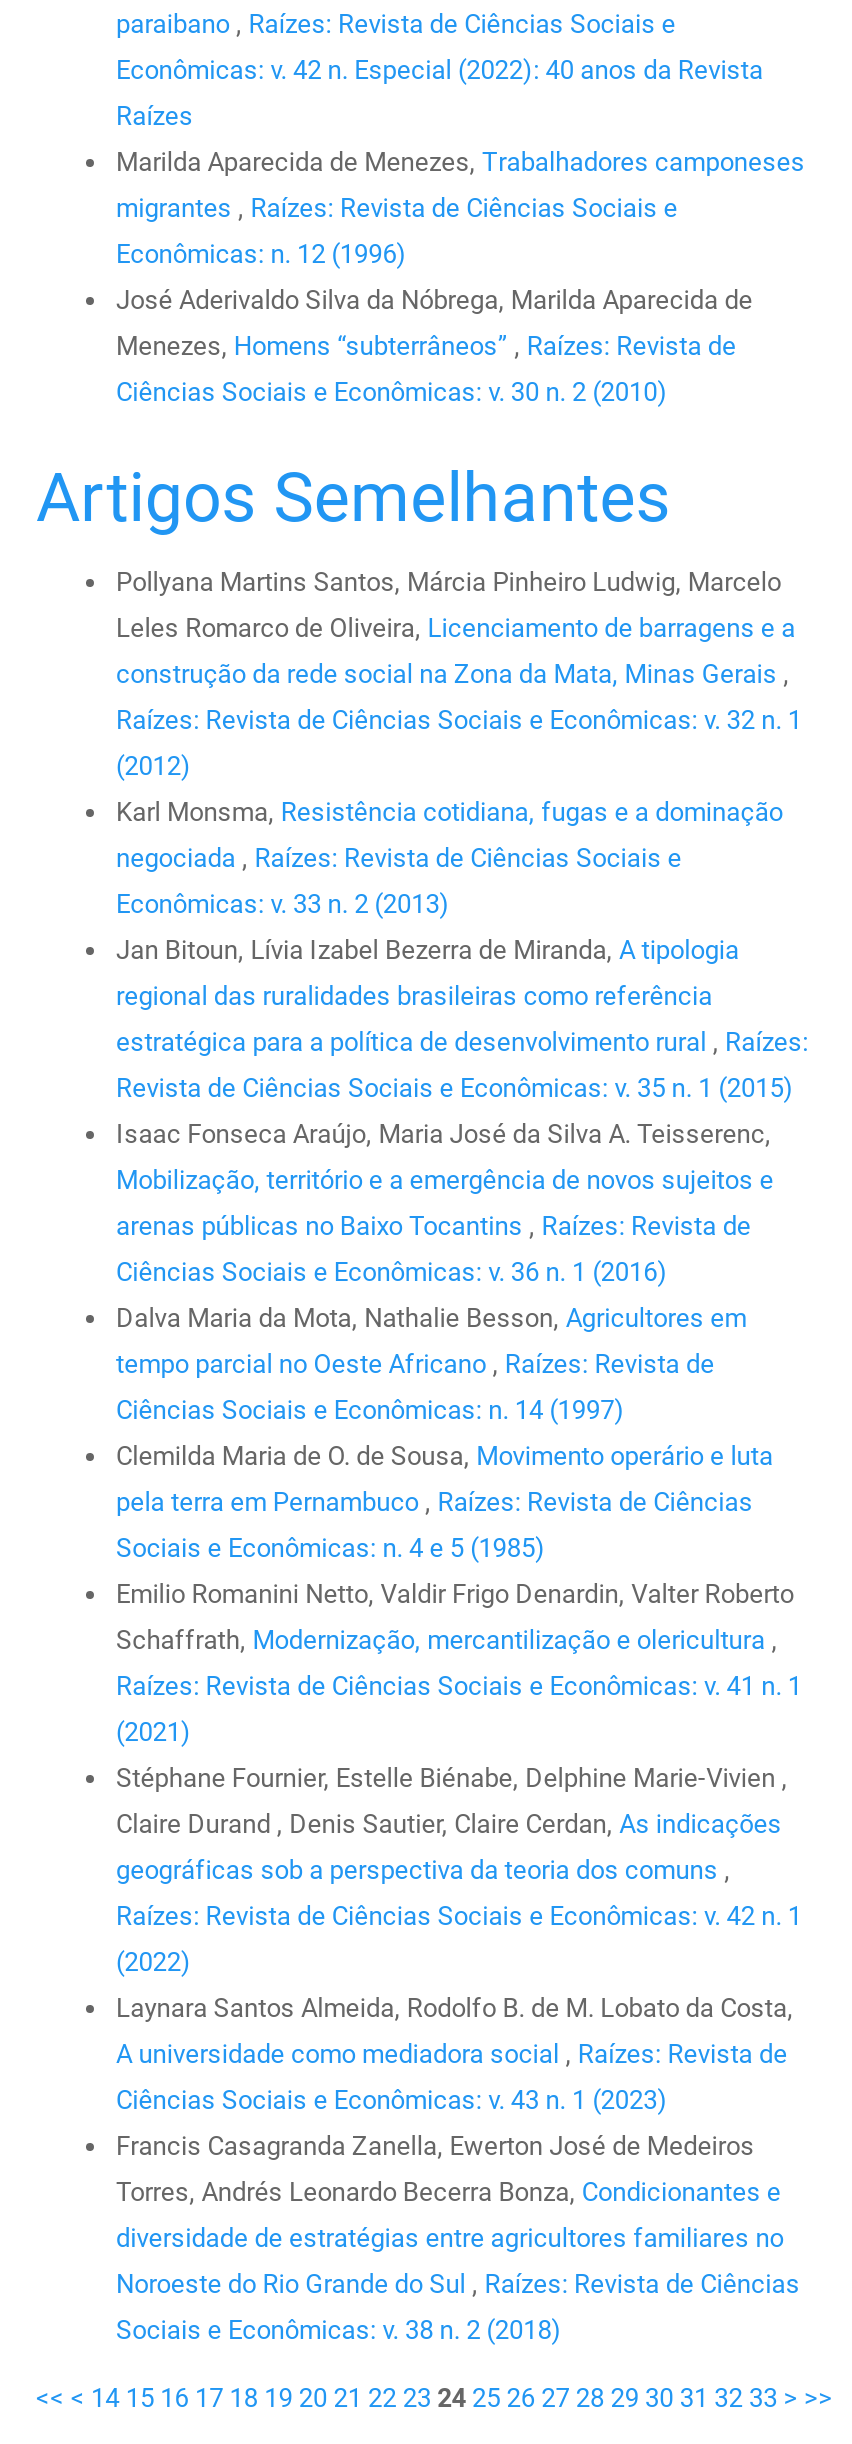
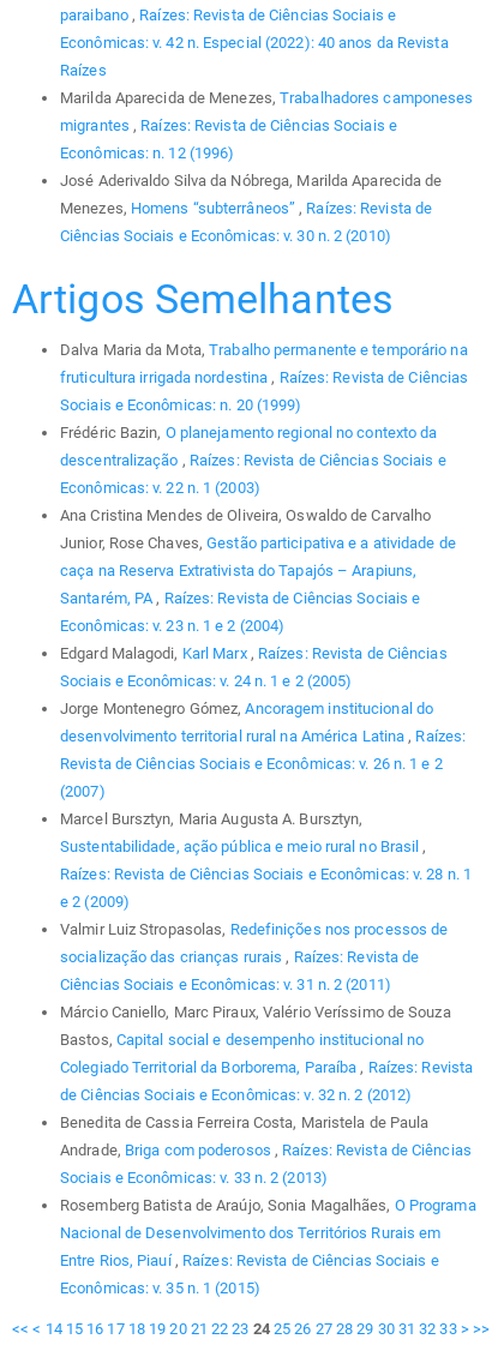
[116,566,808,2344] Pollyana Martins Santos, Márcia Pinheiro Ludwig, Marcelo | Leles Romarco de Oliveira, Licenciamento de barragens e a | construção da rede social na Zona da Mata, Minas Gerais, | Raízes: Revista de Ciências Sociais e Econômicas: v. 32 n. 1 | (2012) | Karl Monsma, Resistência cotidiana, fugas e a dominação | negociada, Raízes: Revista de Ciências Sociais e | Econômicas: v. 33 n. 2 (2013) | Jan Bitoun, Lívia Izabel Bezerra de Miranda, A tipologia | regional das ruralidades brasileiras como referência | estratégica para a política de desenvolvimento rural, Raízes: | Revista de Ciências Sociais e Econômicas: v. 35 n. 1 (2015) | Isaac Fonseca Araújo, Maria José da Silva A. Teisserenc, | Mobilização, território e a emergência de novos sujeitos e | arenas públicas no Baixo Tocantins, Raízes: Revista de | Ciências Sociais e Econômicas: v. 36 n. 1 (2016) | Dalva Maria da Mota, Nathalie Besson, Agricultores em | tempo parcial no Oeste Africano, Raízes: Revista de | Ciências Sociais e Econômicas: n. 14 (1997) | Clemilda Maria de O. de Sousa, Movimento operário e luta | pela terra em Pernambuco, Raízes: Revista de Ciências | Sociais e Econômicas: n. 4 e 5 (1985) | Emilio Romanini Netto, Valdir Frigo Denardin, Valter Roberto | Schaffrath, Modernização, mercantilização e olericultura, | Raízes: Revista de Ciências Sociais e Econômicas: v. 41 n. 1 | (2021) | Stéphane Fournier, Estelle Biénabe, Delphine Marie-Vivien , | Claire Durand , Denis Sautier, Claire Cerdan, As indicações | geográficas sob a perspectiva da teoria dos comuns, | Raízes: Revista de Ciências Sociais e Econômicas: v. 42 n. 1 | (2022) | Laynara Santos Almeida, Rodolfo B. de M. Lobato da Costa, | A universidade como mediadora social, Raízes: Revista de | Ciências Sociais e Econômicas: v. 43 n. 1 (2023) | Francis Casagranda Zanella, Ewerton José de Medeiros | Torres, Andrés Leonardo Becerra Bonza, Condicionantes e | diversidade de estratégias entre agricultores familiares no | Noroeste do Rio Grande do Sul, Raízes: Revista de Ciências | Sociais e Econômicas: v. 38 n. 2 (2018) -> [60,340,476,1297] Dalva Maria da Mota, Trabalho permanente e temporário na | fruticultura irrigada nordestina, Raízes: Revista de Ciências | Sociais e Econômicas: n. 20 (1999) | Frédéric Bazin, O planejamento regional no contexto da | descentralização, Raízes: Revista de Ciências Sociais e | Econômicas: v. 22 n. 1 (2003) | Ana Cristina Mendes de Oliveira, Oswaldo de Carvalho | Junior, Rose Chaves, Gestão participativa e a atividade de | caça na Reserva Extrativista do Tapajós – Arapiuns, | Santarém, PA, Raízes: Revista de Ciências Sociais e | Econômicas: v. 23 n. 1 e 2 (2004) | Edgard Malagodi, Karl Marx, Raízes: Revista de Ciências | Sociais e Econômicas: v. 24 n. 1 e 2 (2005) | Jorge Montenegro Gómez, Ancoragem institucional do | desenvolvimento territorial rural na América Latina, Raízes: | Revista de Ciências Sociais e Econômicas: v. 26 n. 1 e 2 | (2007) | Marcel Bursztyn, Maria Augusta A. Bursztyn, | Sustentabilidade, ação pública e meio rural no Brasil, | Raízes: Revista de Ciências Sociais e Econômicas: v. 28 n. 1 | e 2 (2009) | Valmir Luiz Stropasolas, Redefinições nos processos de | socialização das crianças rurais, Raízes: Revista de | Ciências Sociais e Econômicas: v. 31 n. 2 (2011) | Márcio Caniello, Marc Piraux, Valério Veríssimo de Souza | Bastos, Capital social e desempenho institucional no | Colegiado Territorial da Borborema, Paraíba, Raízes: Revista | de Ciências Sociais e Econômicas: v. 32 n. 2 (2012) | Benedita de Cassia Ferreira Costa, Maristela de Paula | Andrade, Briga com poderosos, Raízes: Revista de Ciências | Sociais e Econômicas: v. 33 n. 2 (2013) | Rosemberg Batista de Araújo, Sonia Magalhães, O Programa | Nacional de Desenvolvimento dos Territórios Rurais em | Entre Rios, Piauí, Raízes: Revista de Ciências Sociais e | Econômicas: v. 35 n. 1 (2015)

